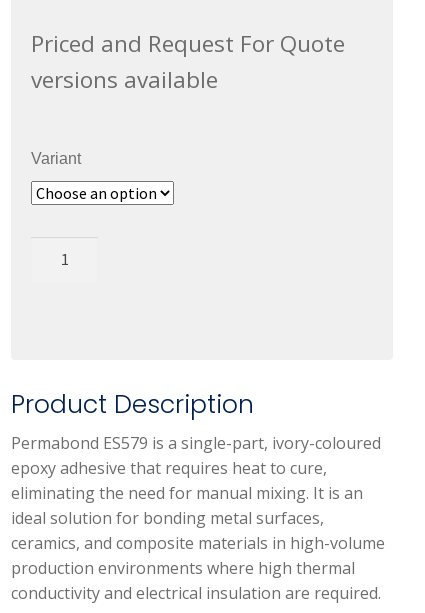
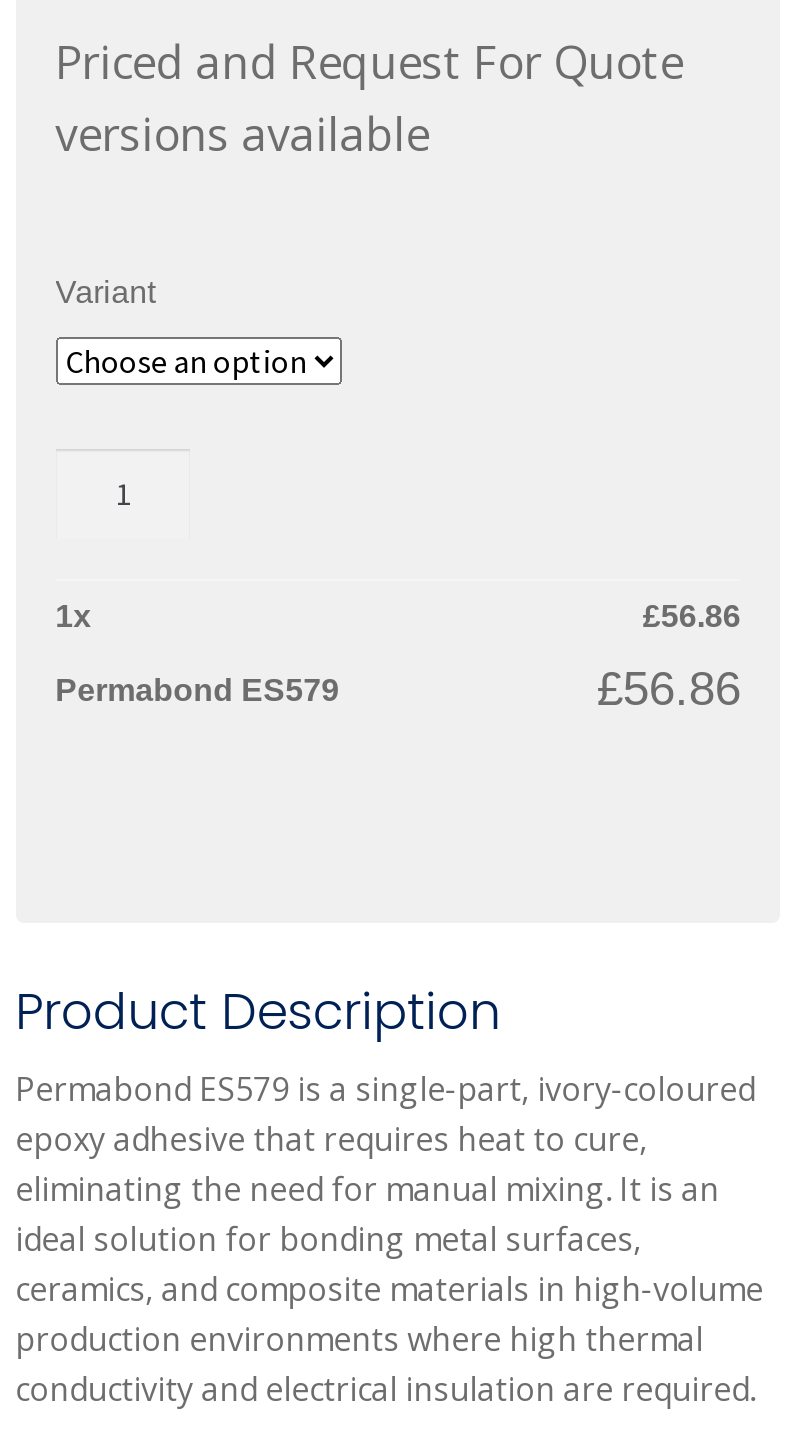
none -> [55,599,741,715] 1x | £56.86 | Permabond ES579 | £56.86

